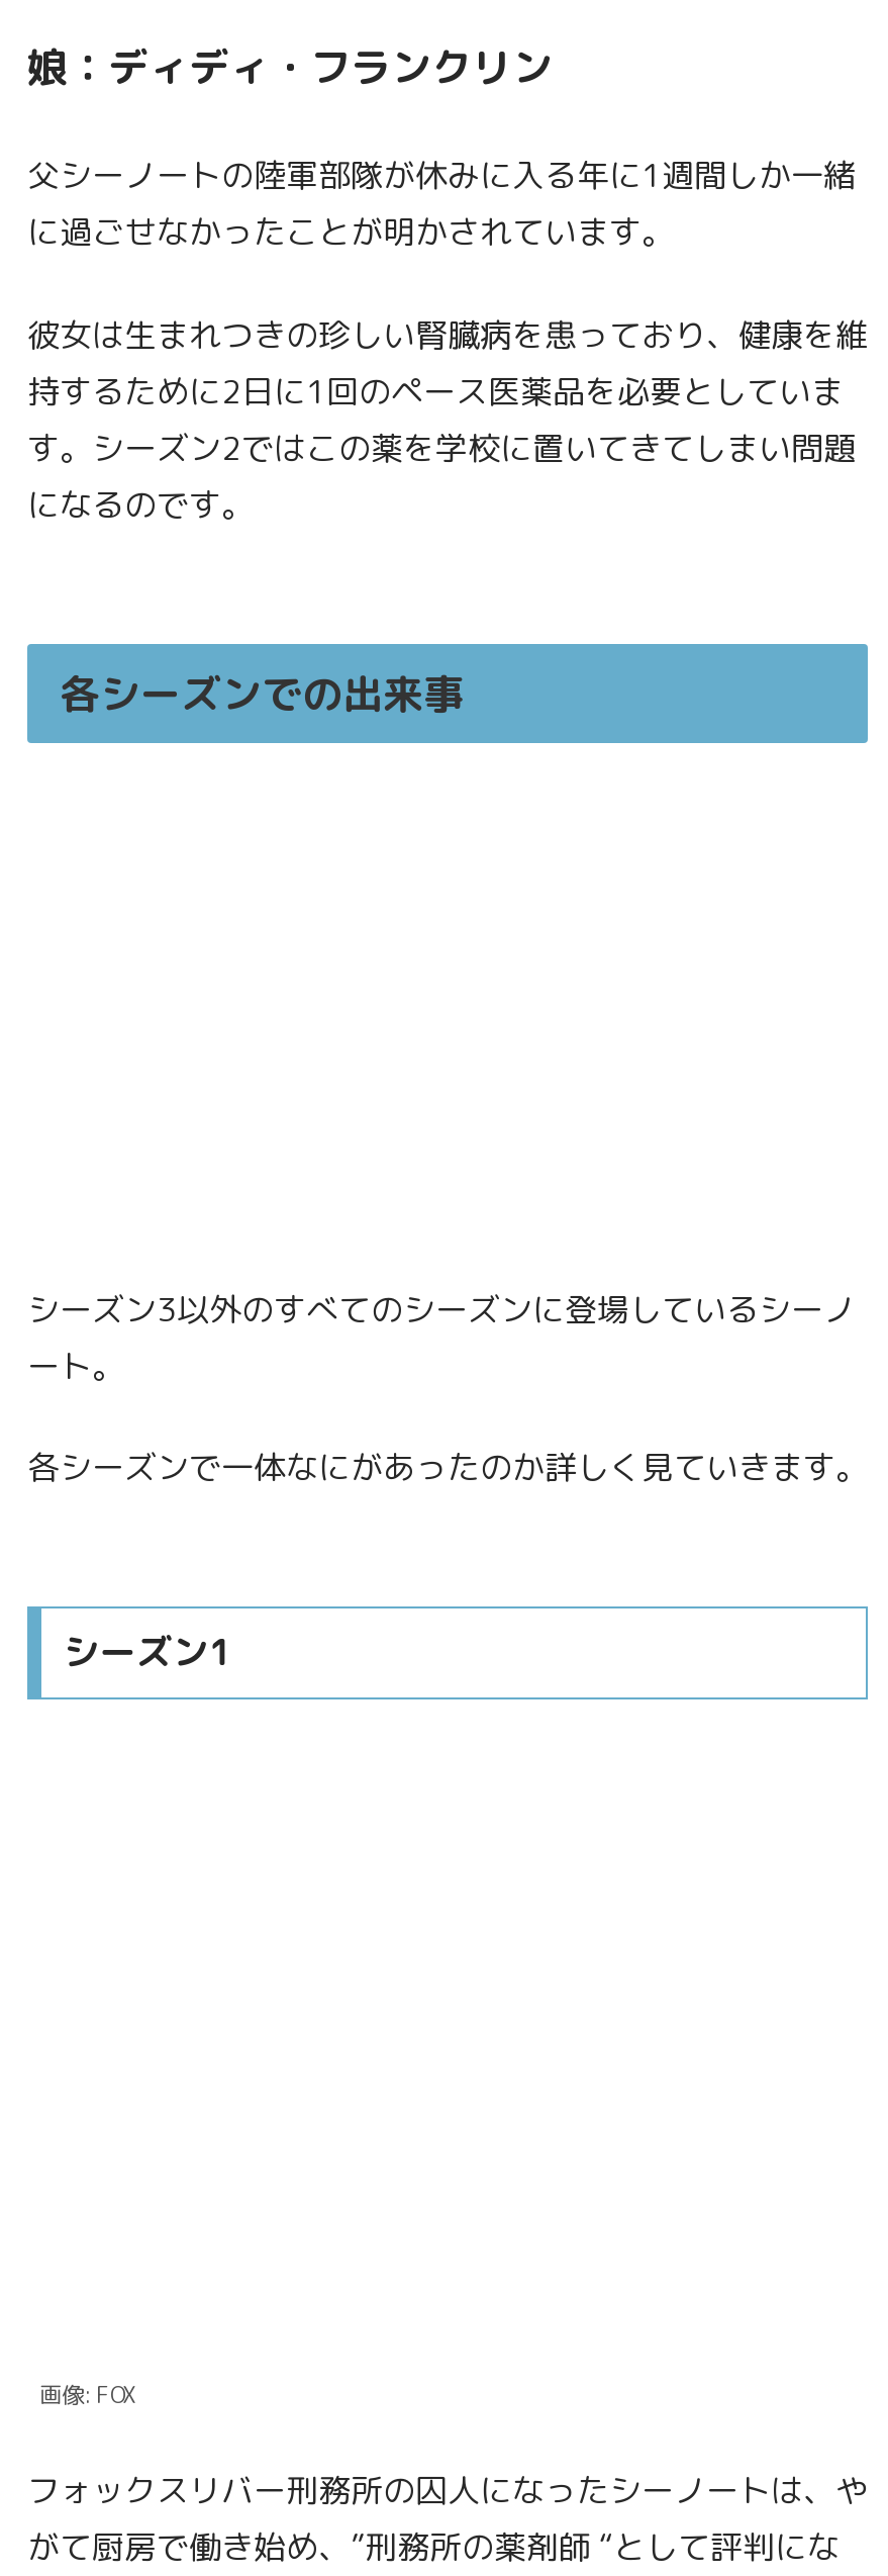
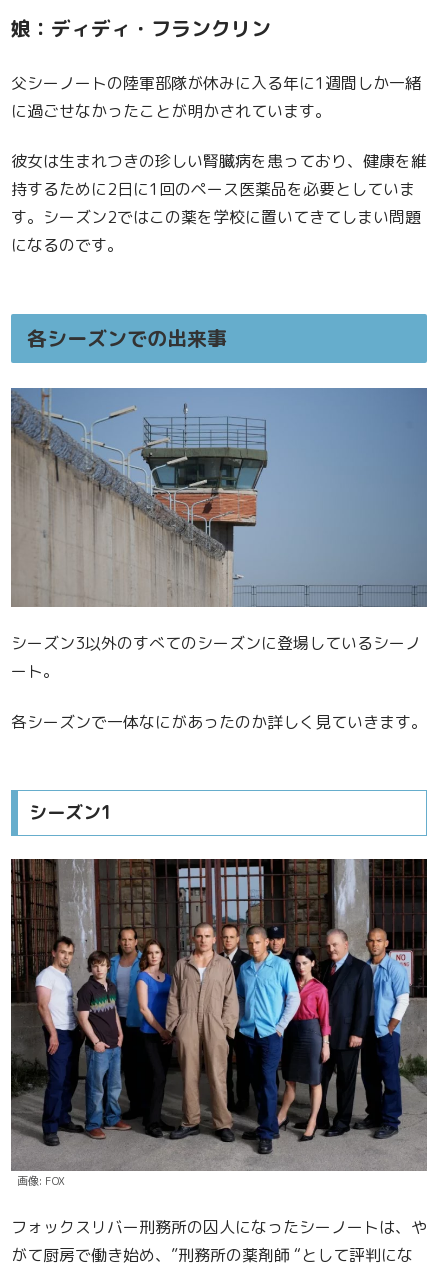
none -> [10,387,428,608] [image]
none -> [10,858,428,1172] [image]

